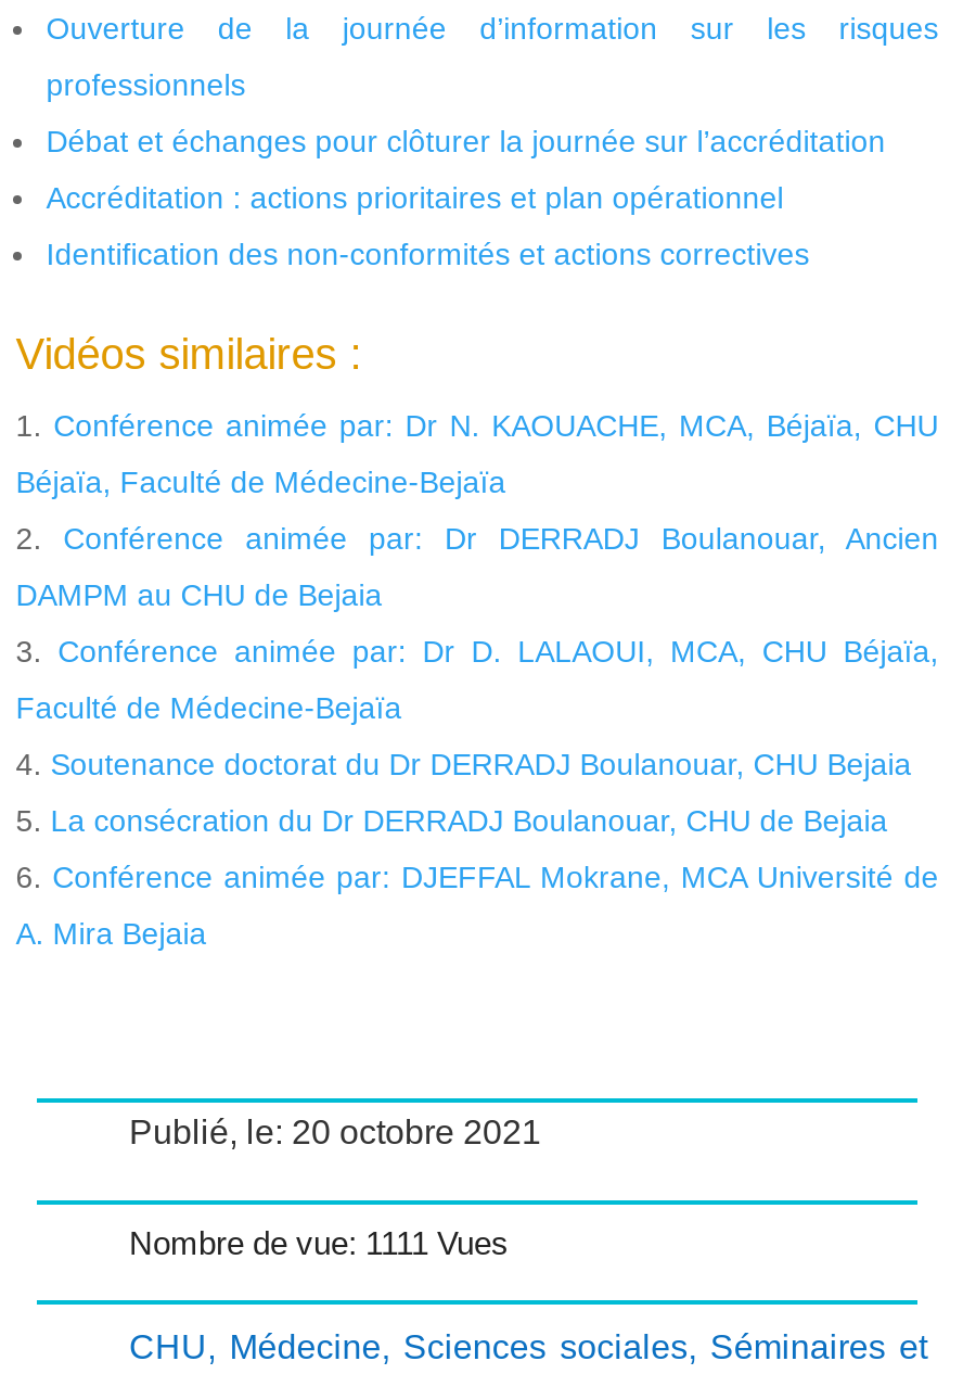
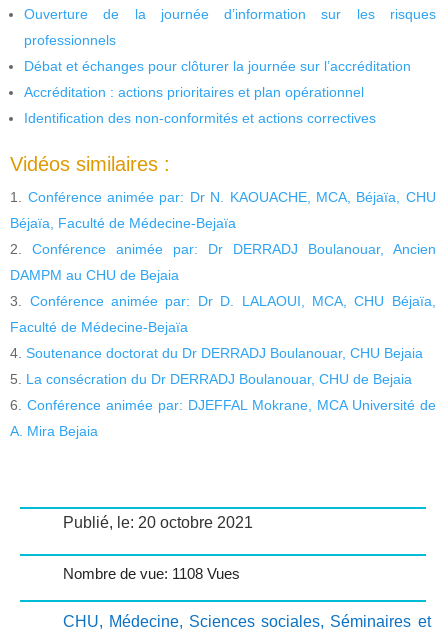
[129,1223,509,1260] Nombre de vue: 1111 Vues -> [62,565,239,582] Nombre de vue: 1108 Vues

